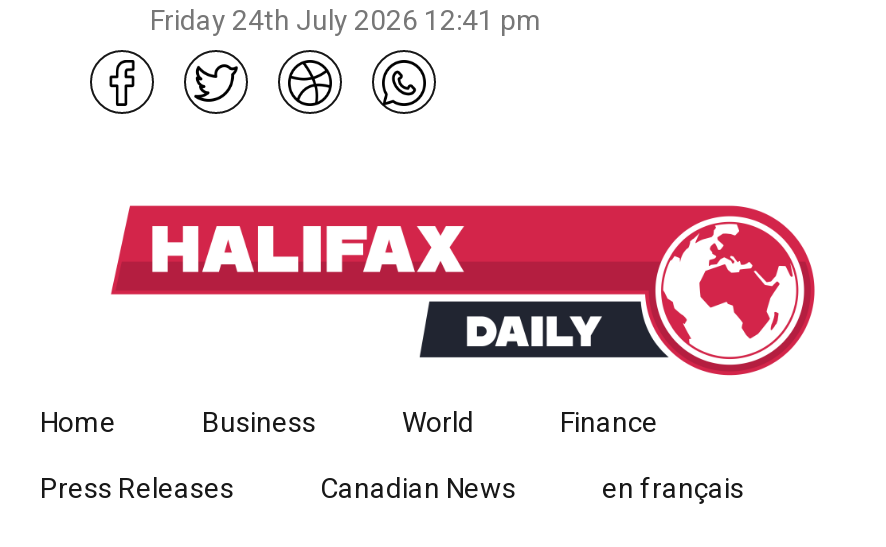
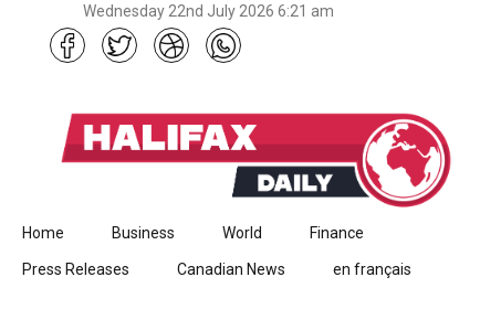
[150,4,542,36] Friday 24th July 2026 12:41 pm -> [83,2,334,20] Wednesday 22nd July 2026 6:21 am

